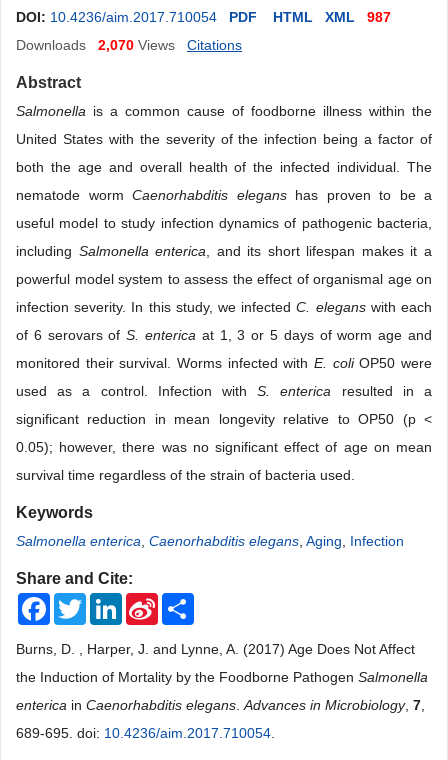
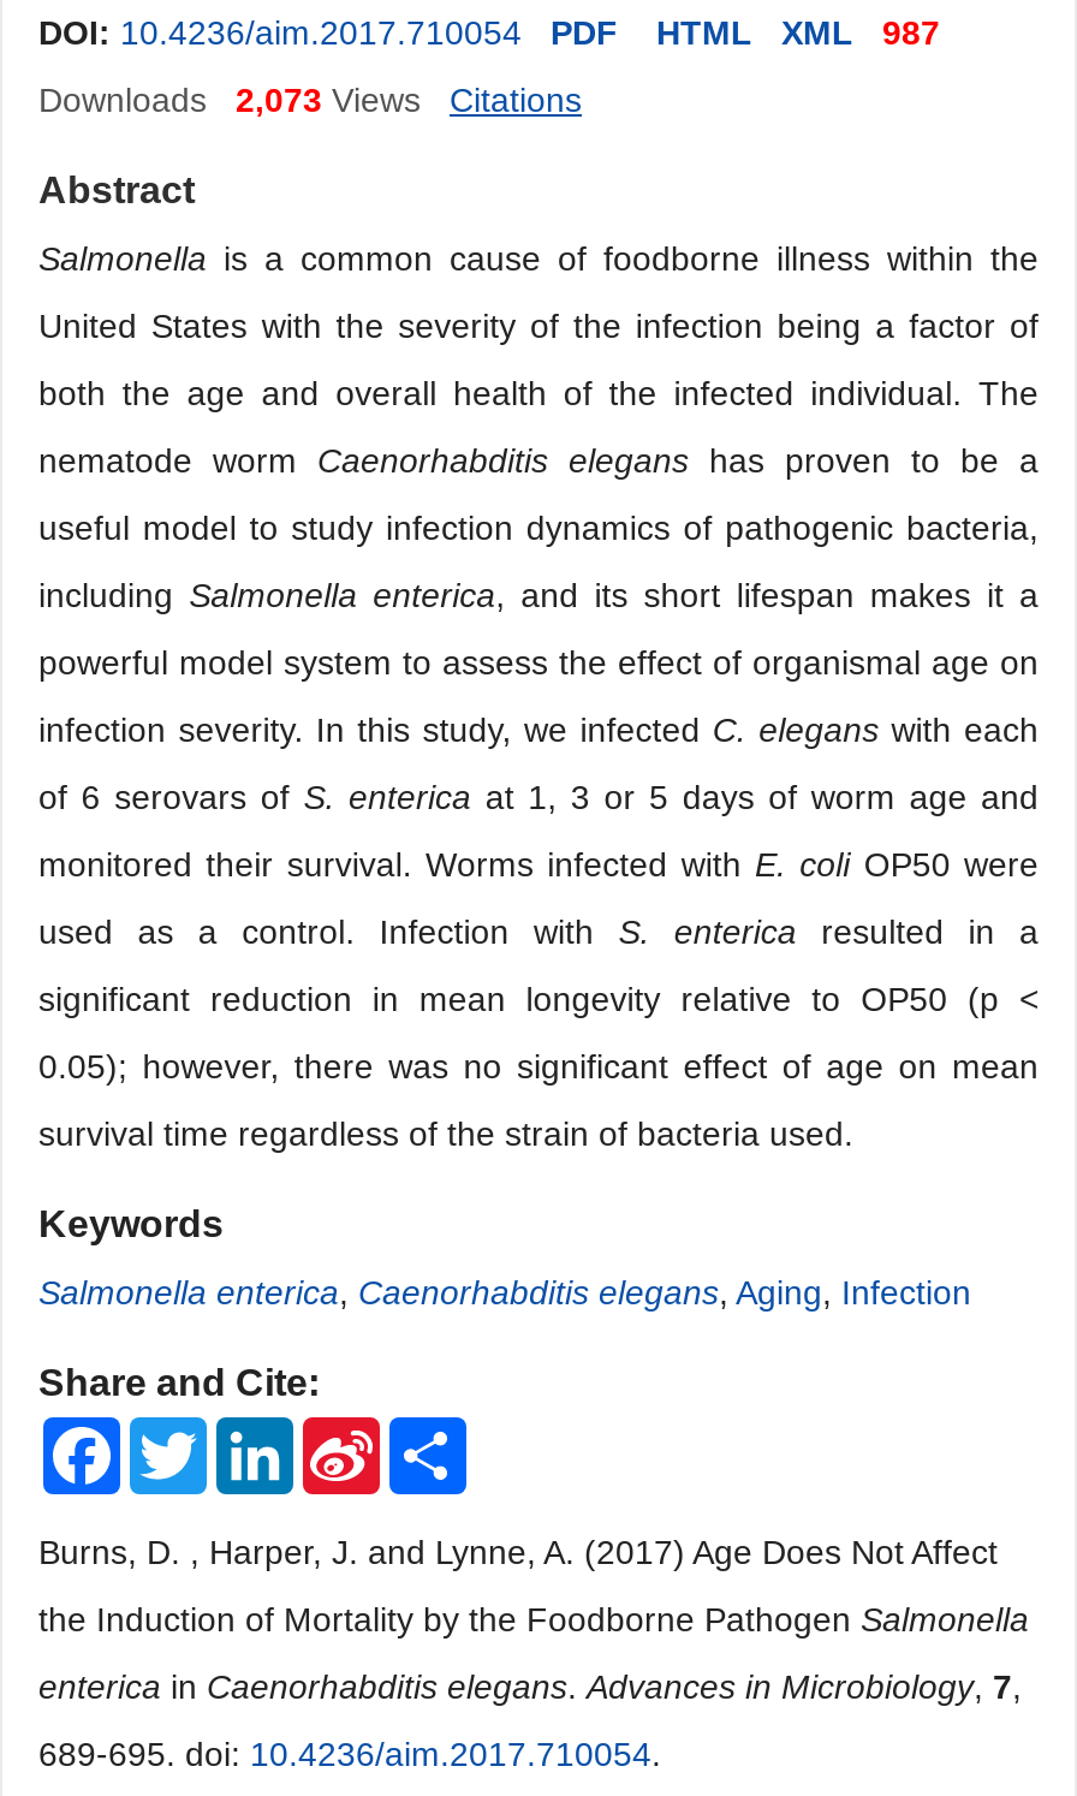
[16,37,175,53] Downloads 2,070 Views -> [38,81,421,119] Downloads 2,073 Views

